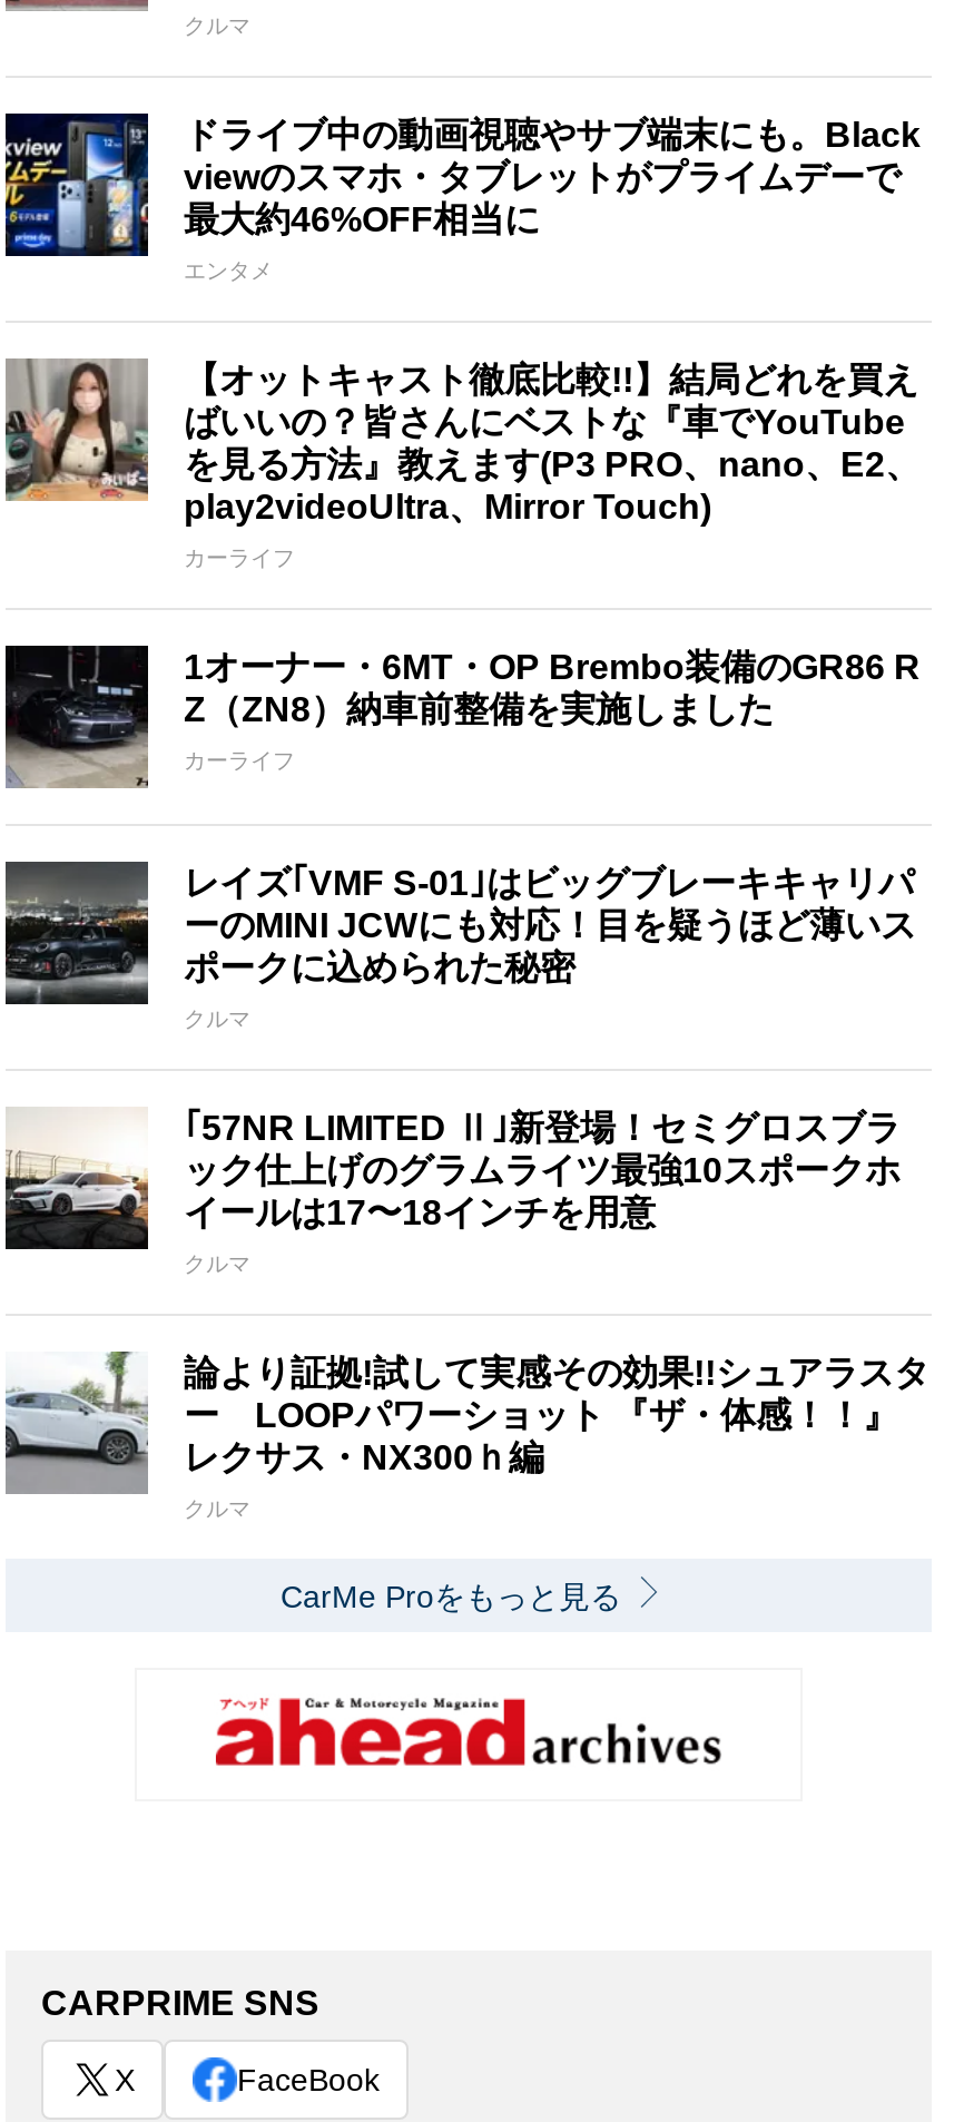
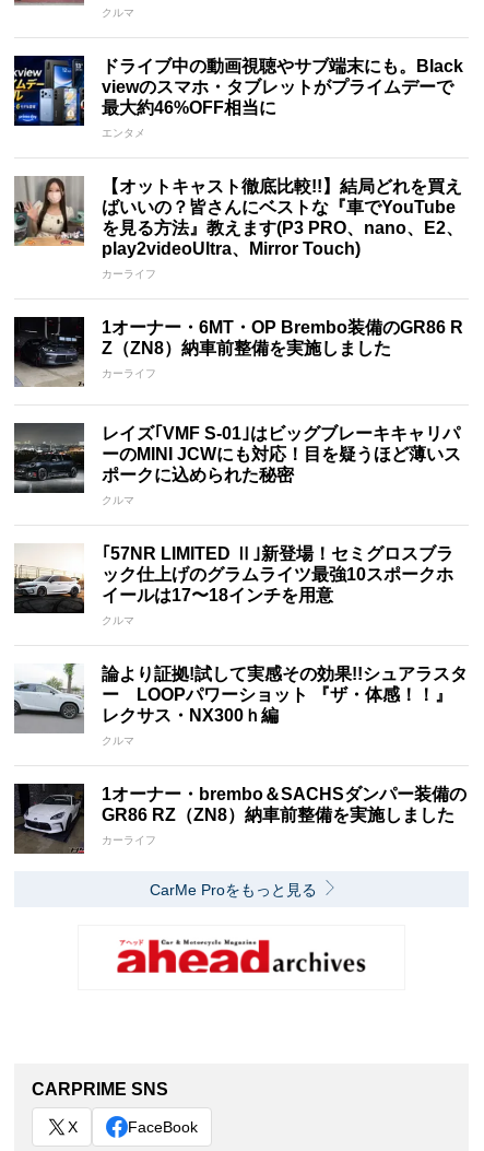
none -> [13,783,467,855] [image] | 1オーナー・brembo＆SACHSダンパー装備の | GR86 RZ（ZN8）納車前整備を実施しました | カーライフ

